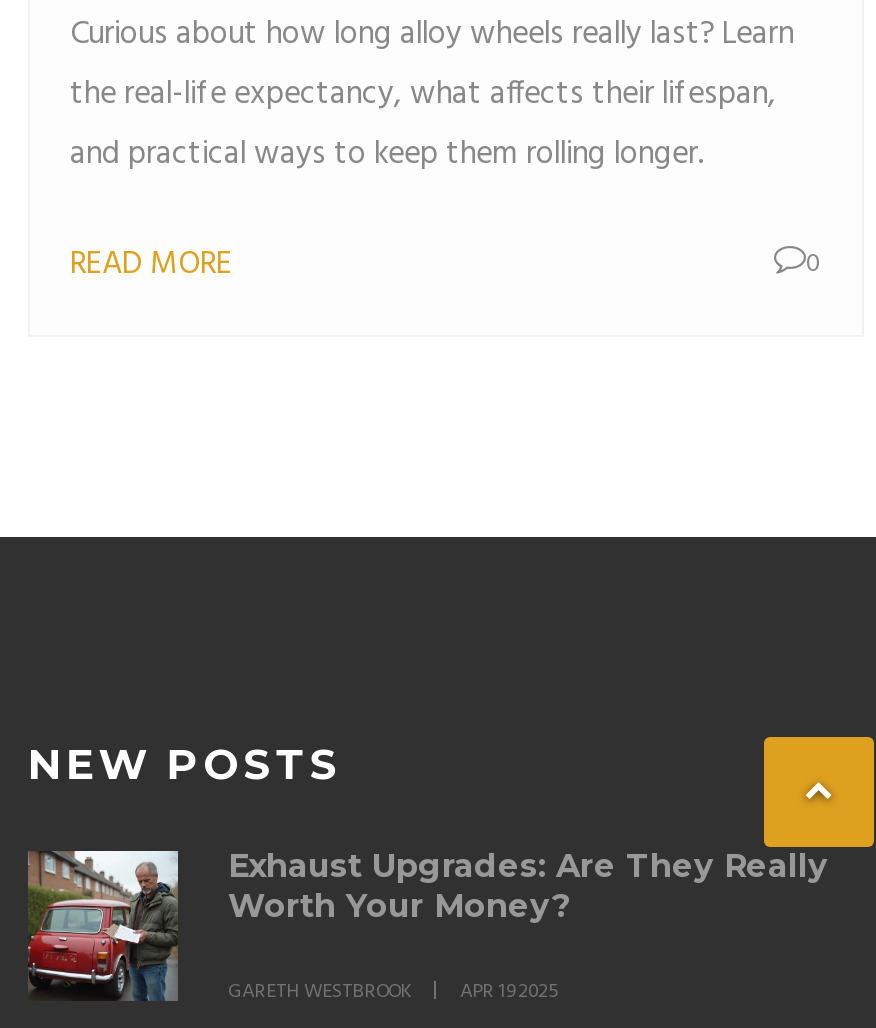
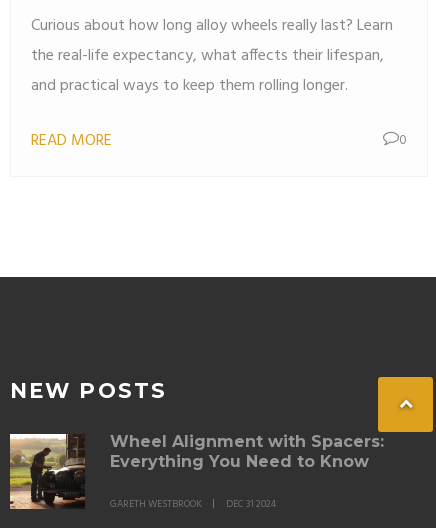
[28,847,828,1001] [image] | Exhaust Upgrades: Are They Really | Worth Your Money? -> [9,432,384,510] [image] | Wheel Alignment with Spacers: | Everything You Need to Know
[228,975,558,1007] GARETH WESTBROOK APR 19 2025 -> [110,496,276,512] GARETH WESTBROOK DEC 31 2024

